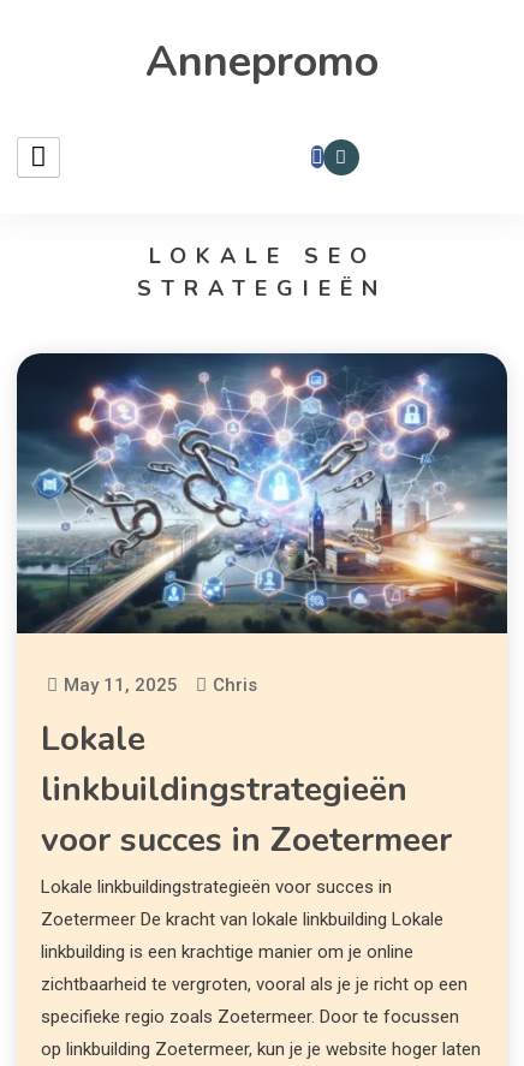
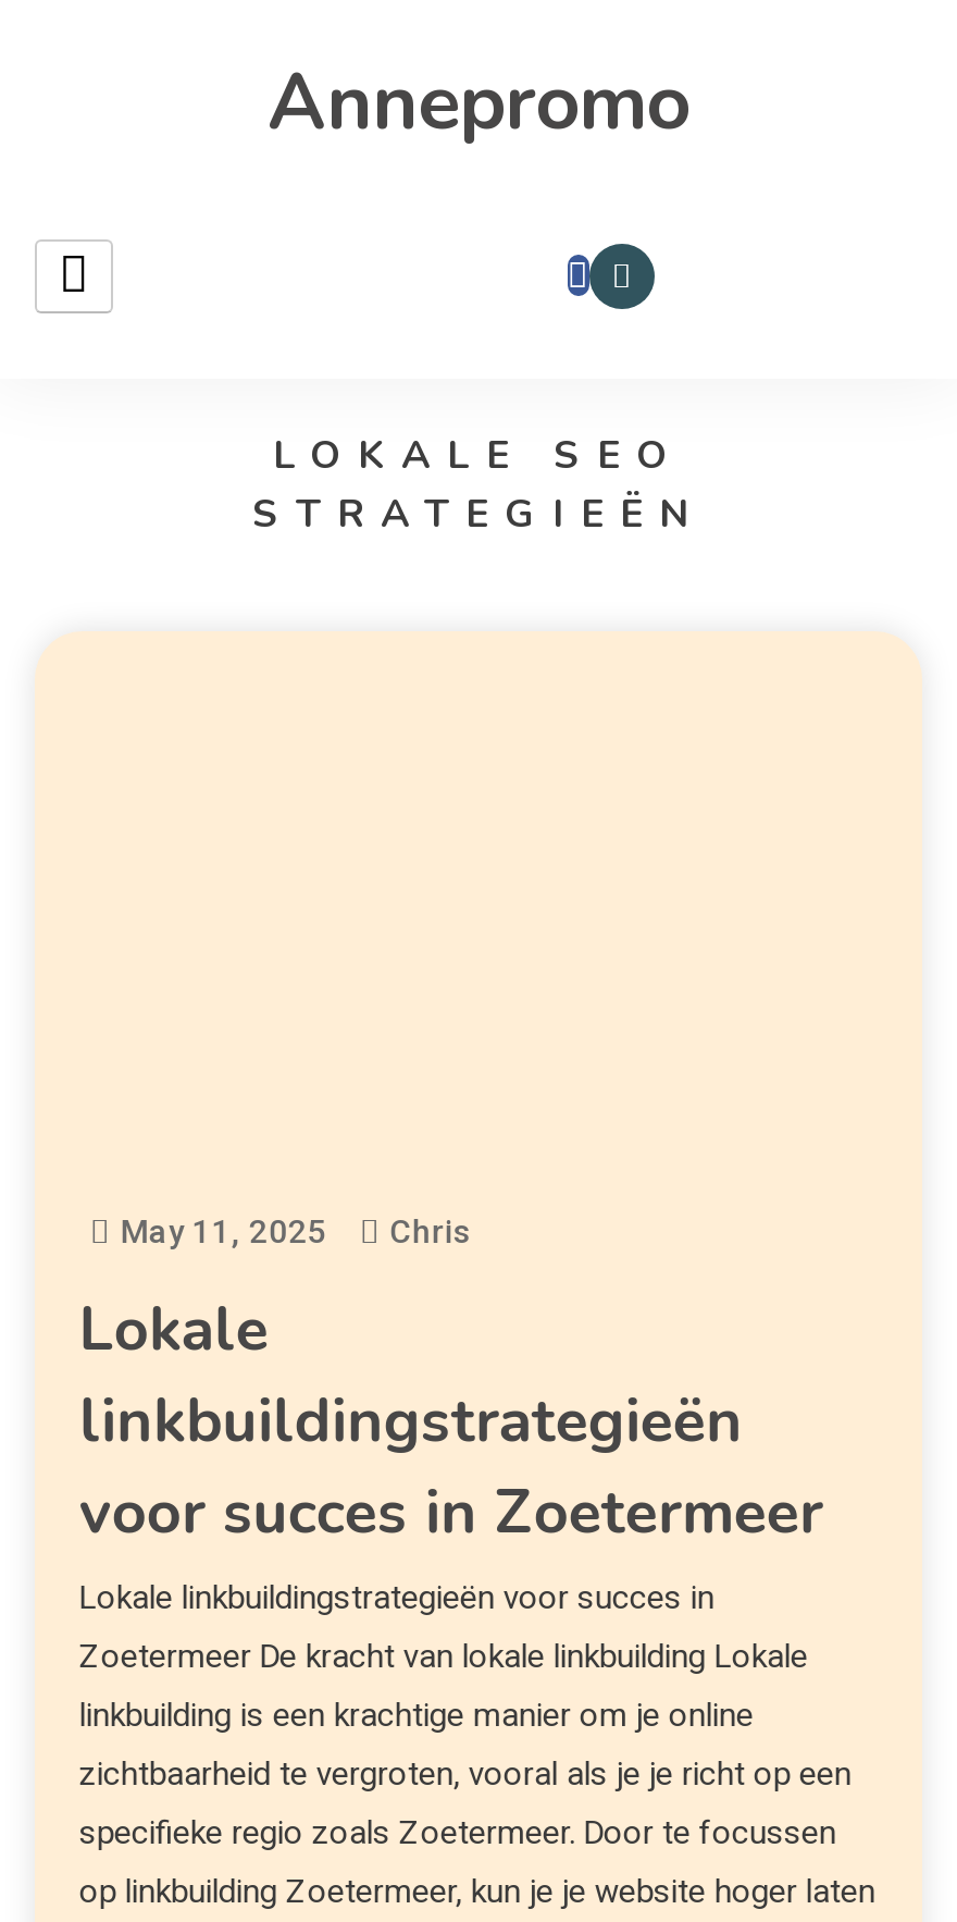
[16,352,508,635] [image] -> none

